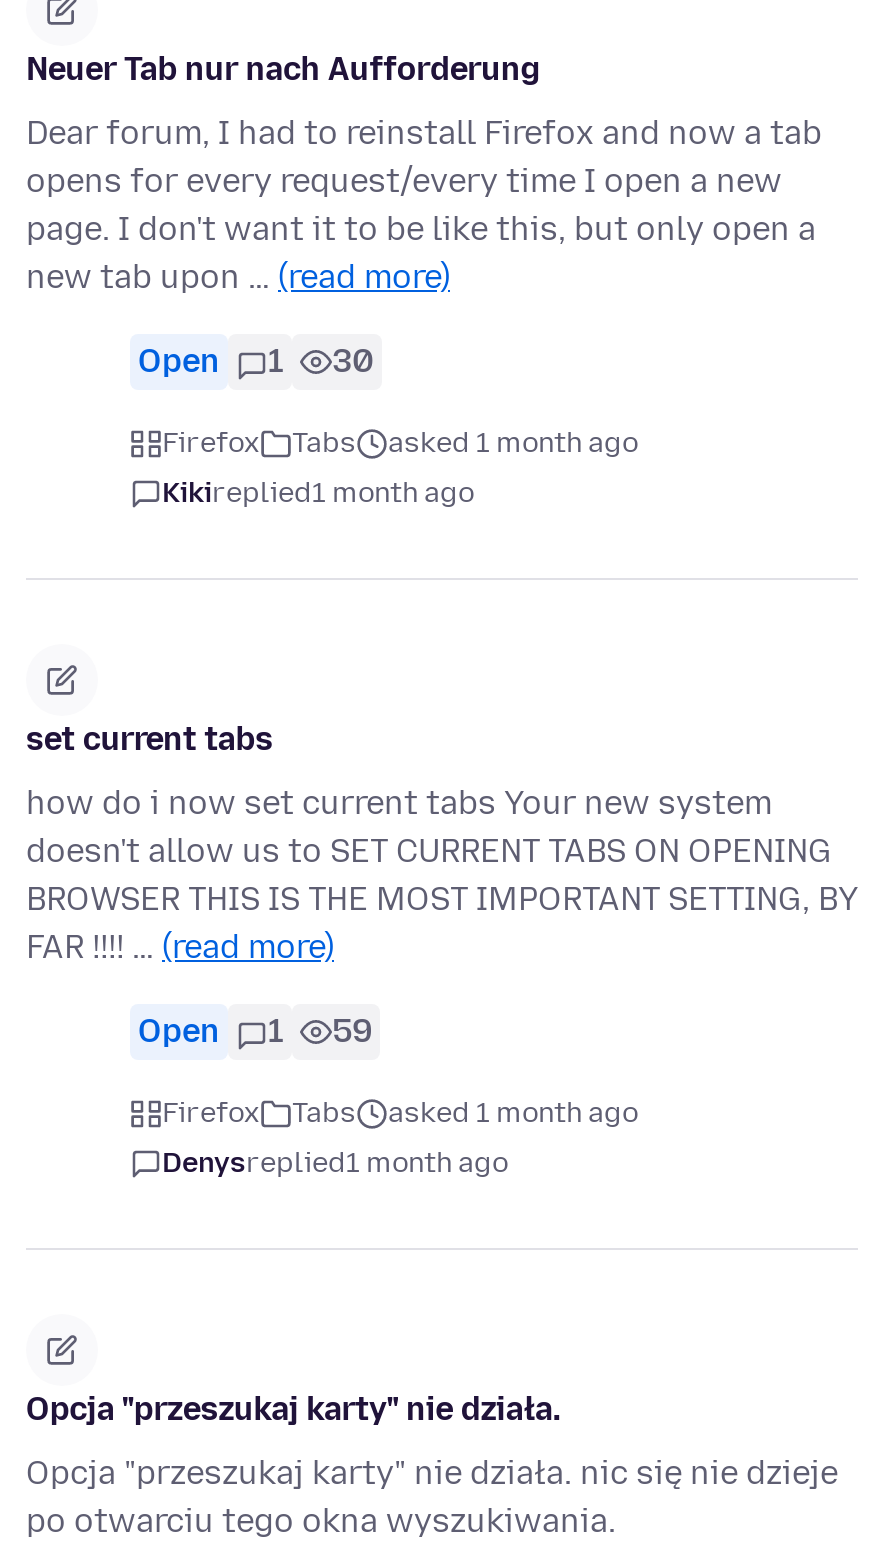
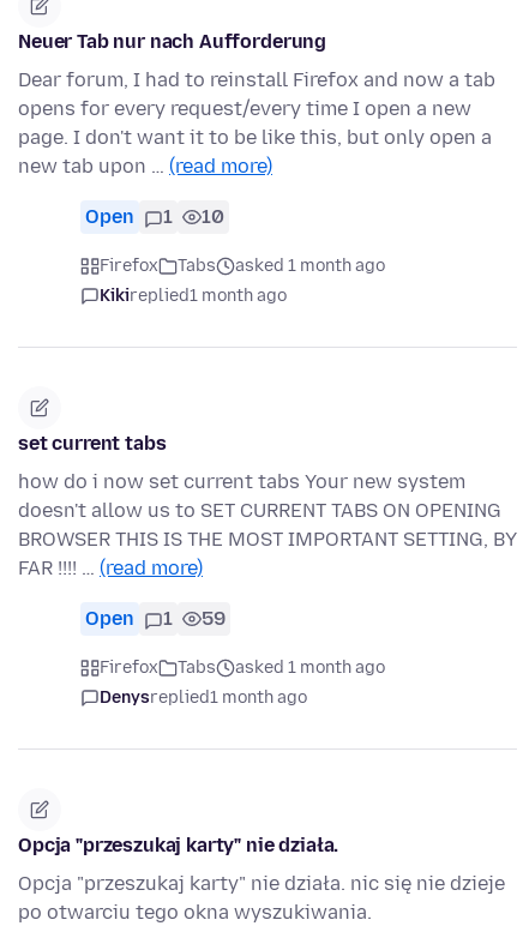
[138,343,374,381] Open 1 30 -> [85,206,224,229] Open 1 10

